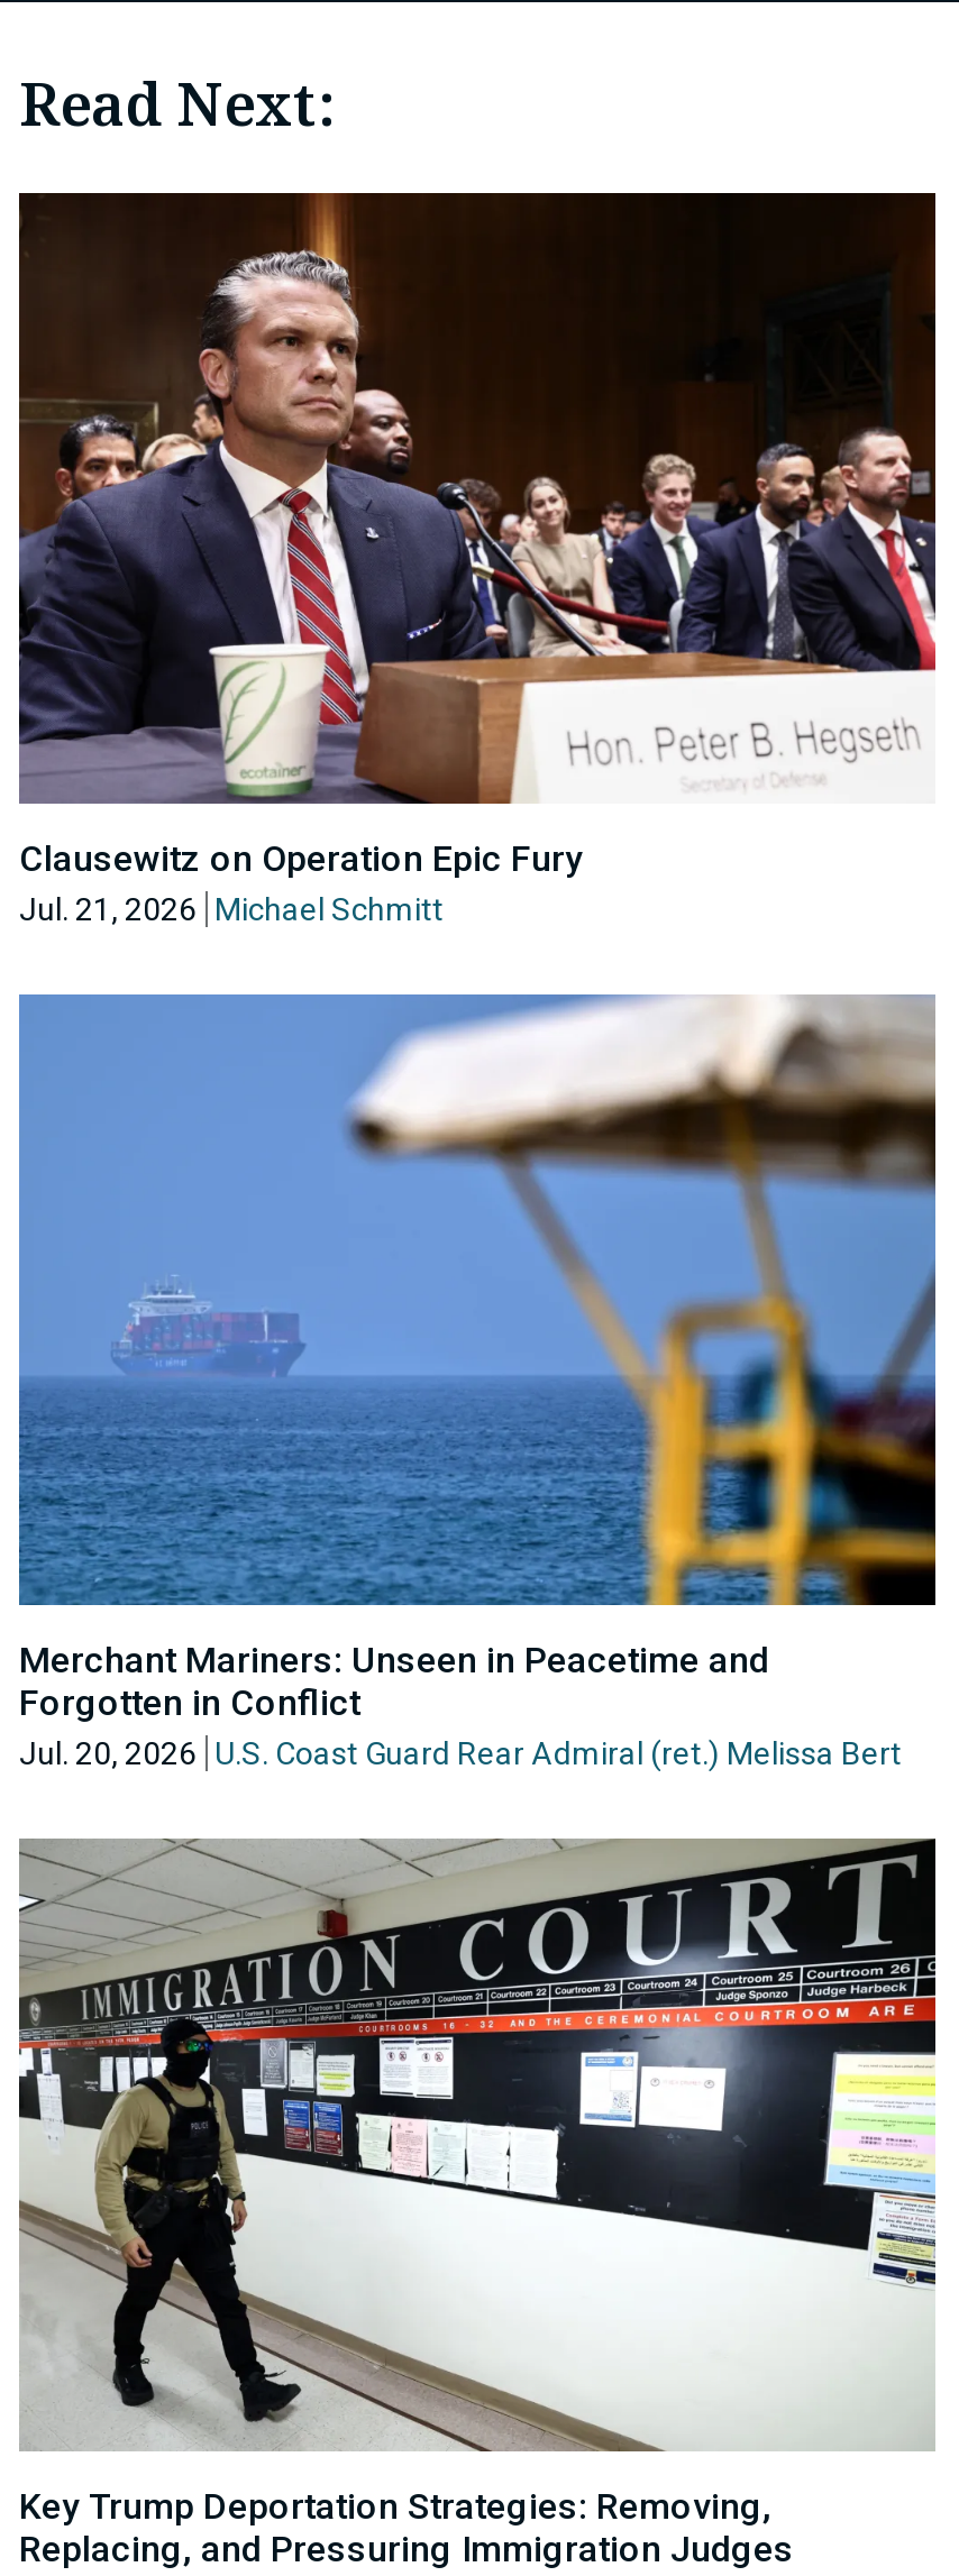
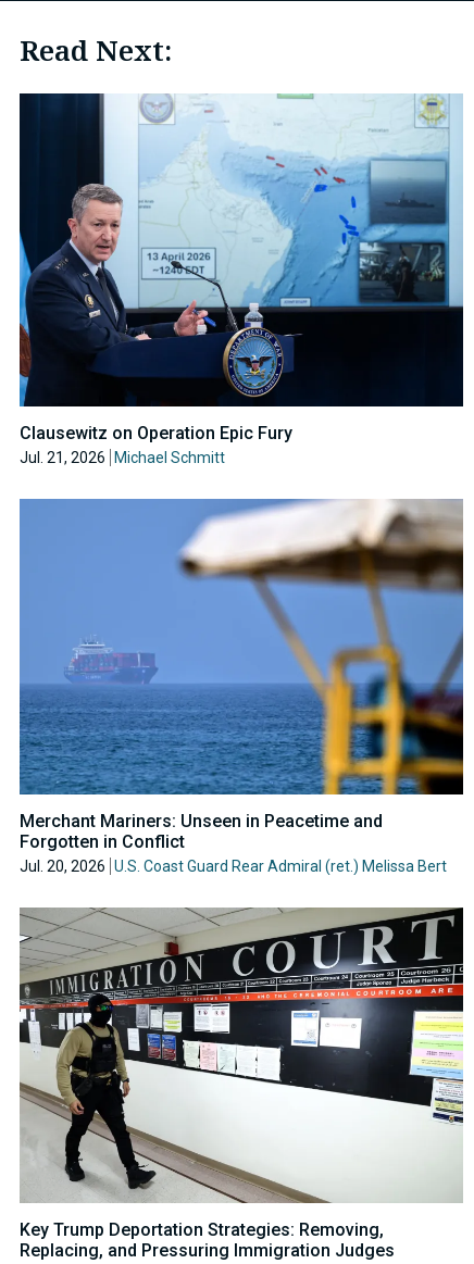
[17,191,938,806] [image] -> [18,92,464,408] [image]

